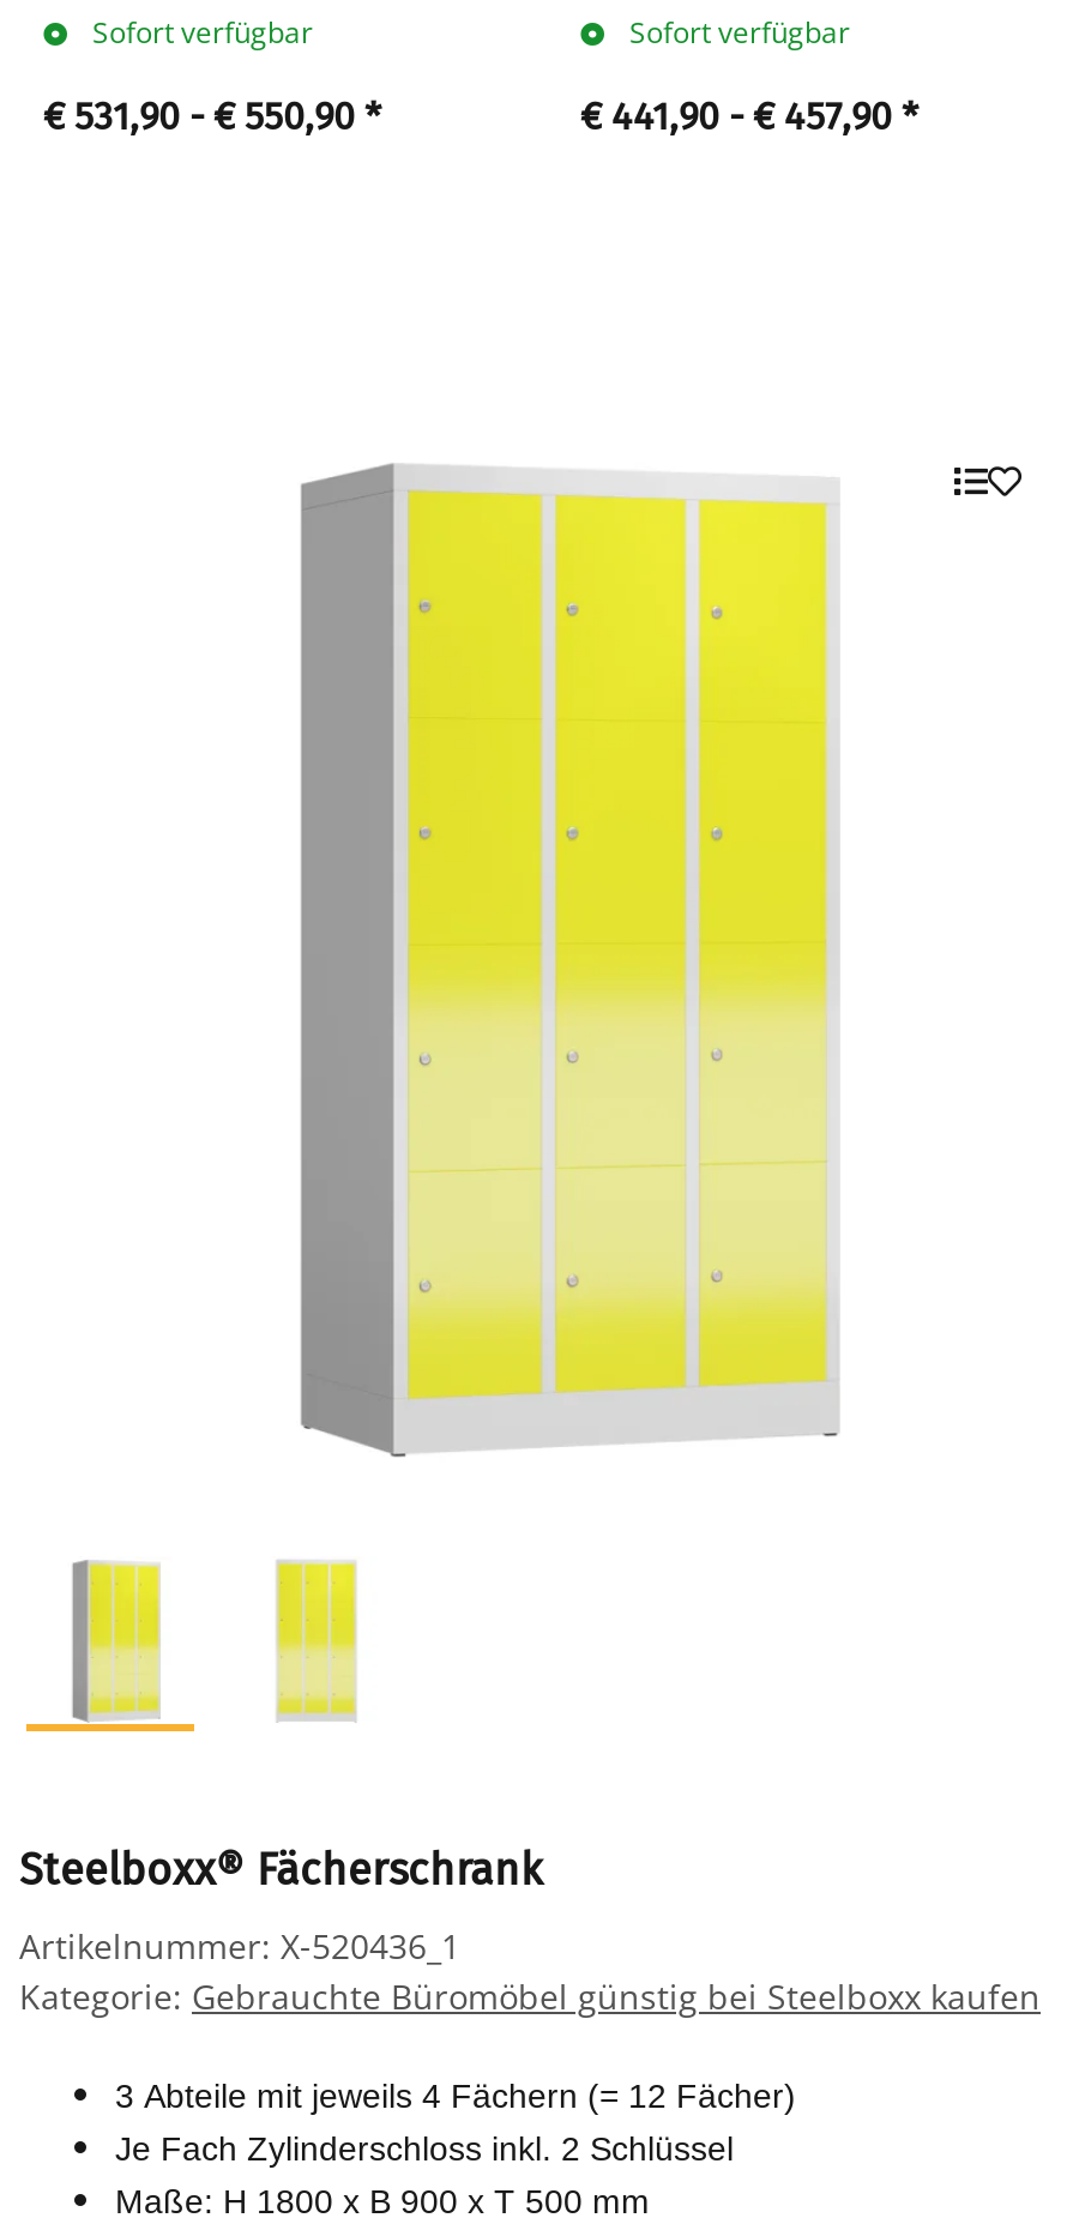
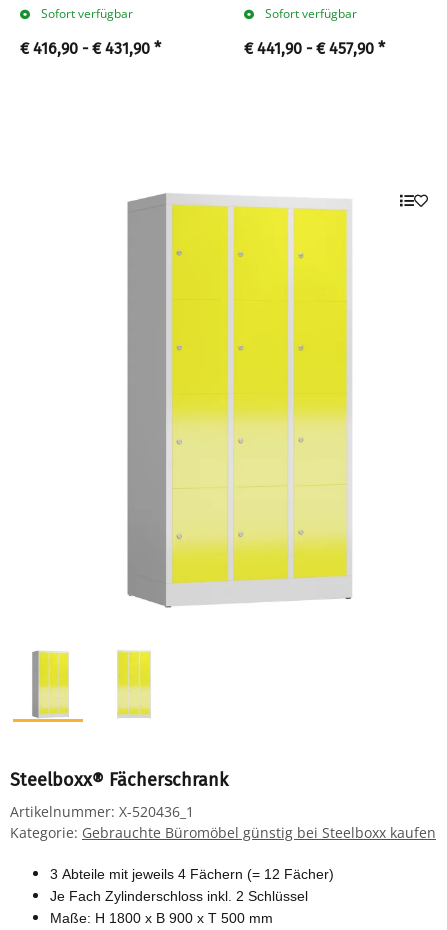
[43,94,381,139] € 531,90 - € 550,90 * -> [20,39,161,58] € 416,90 - € 431,90 *

